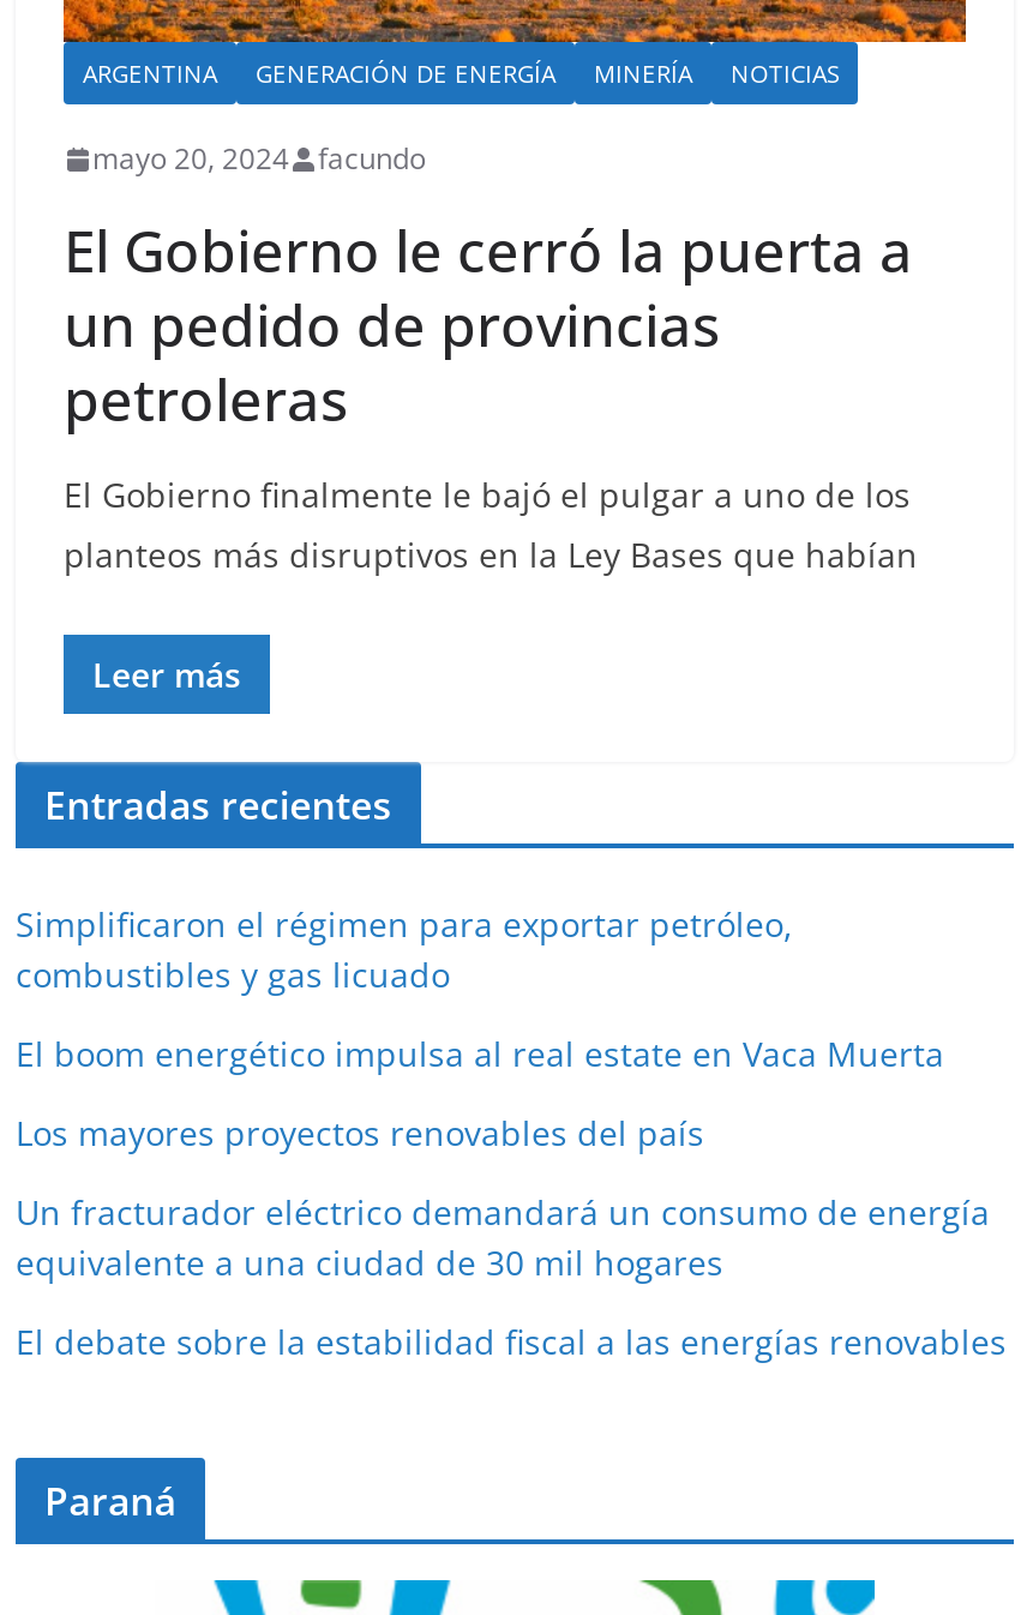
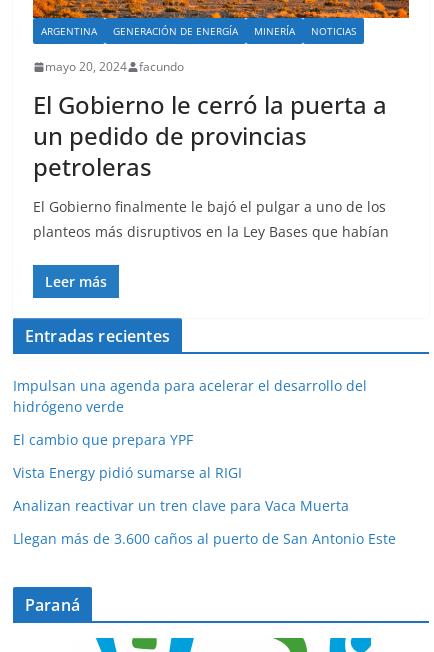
[16,903,793,999] Simplificaron el régimen para exportar petróleo, | combustibles y gas licuado -> [13,376,367,416] Impulsan una agenda para acelerar el desarrollo del | hidrógeno verde
[16,1032,944,1078] El boom energético impulsa al real estate en Vaca Muerta -> [13,430,193,449] El cambio que prepara YPF
[16,1112,704,1157] Los mayores proyectos renovables del país -> [13,463,242,482] Vista Energy pidió sumarse al RIGI
[16,1191,990,1287] Un fracturador eléctrico demandará un consumo de energía | equivalente a una ciudad de 30 mil hogares -> [13,496,349,515] Analizan reactivar un tren clave para Vaca Muerta
[16,1320,1007,1366] El debate sobre la estabilidad fiscal a las energías renovables -> [13,529,396,548] Llegan más de 3.600 caños al puerto de San Antonio Este

